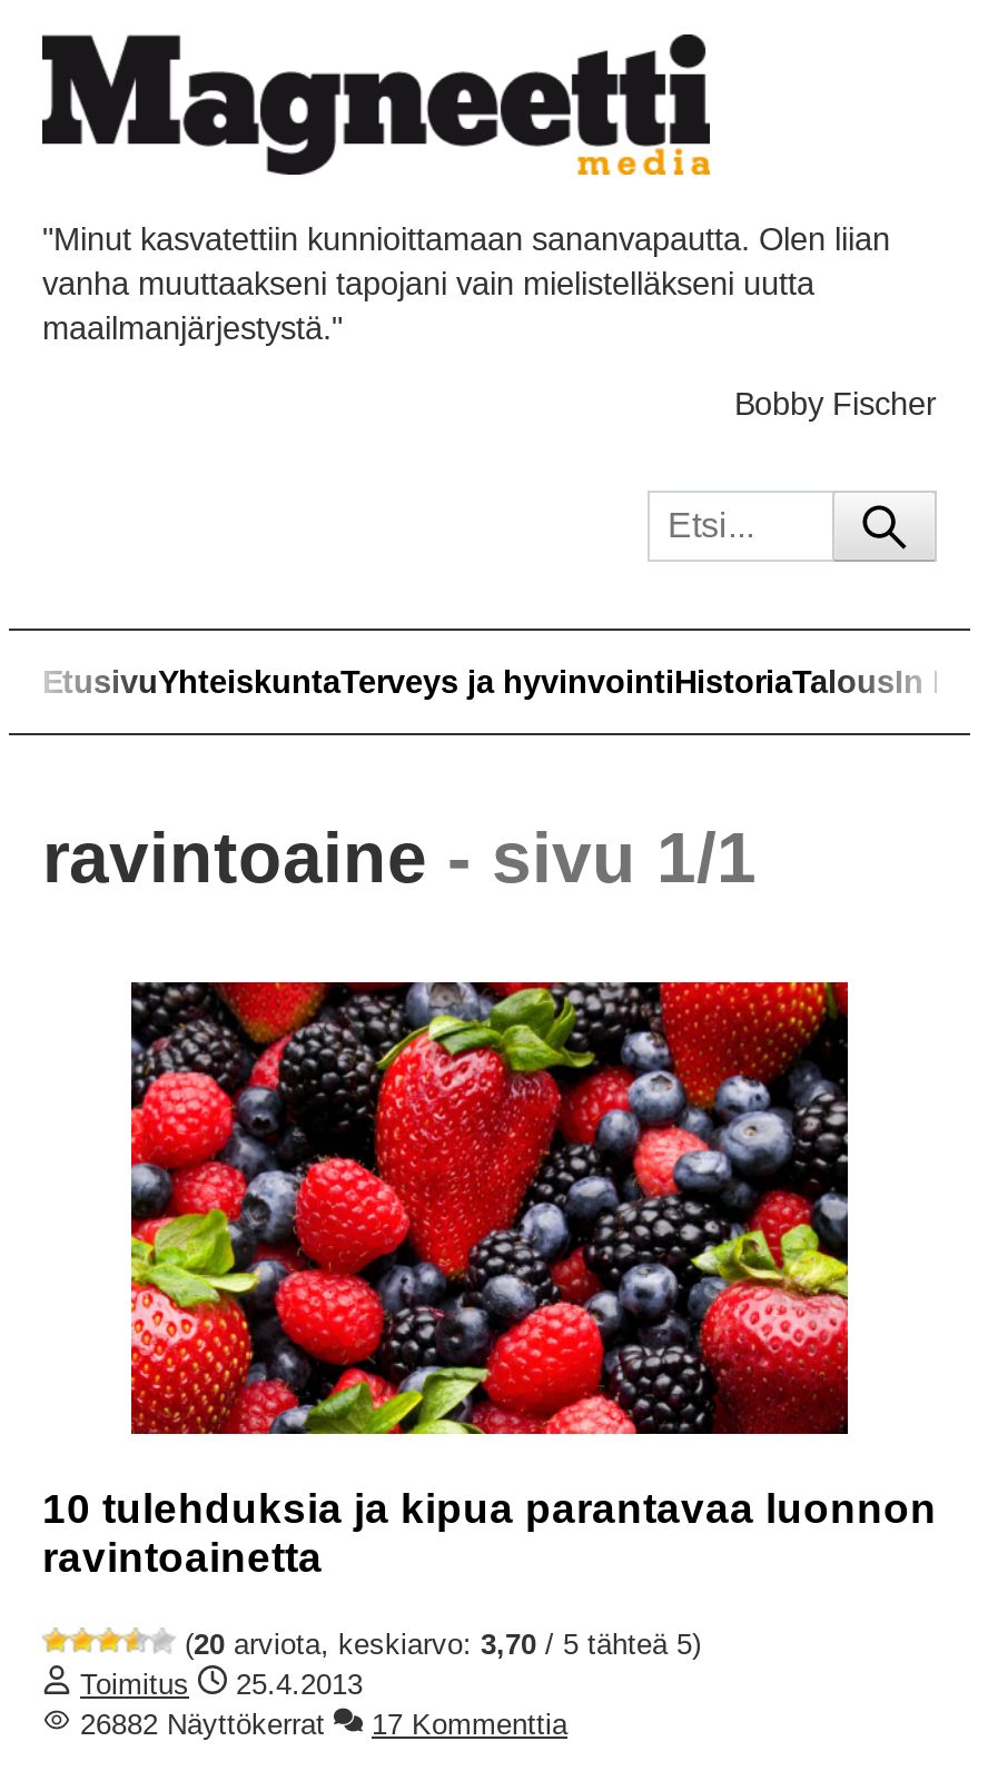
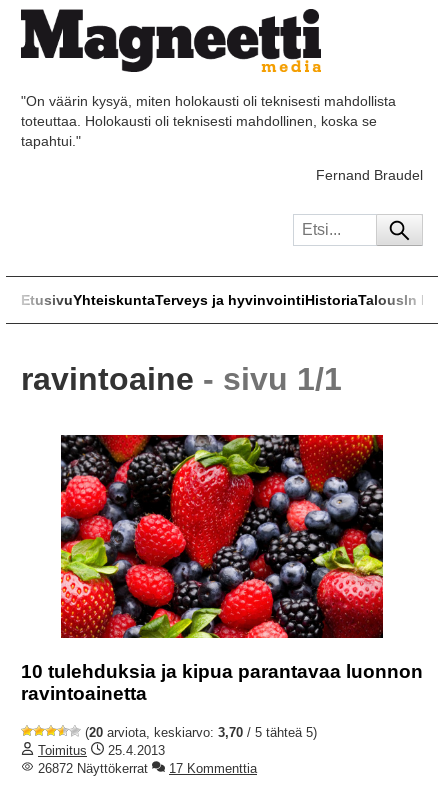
[42,221,890,345] "Minut kasvatettiin kunnioittamaan sananvapautta. Olen liian | vanha muuttaakseni tapojani vain mielistelläkseni uutta | maailmanjärjestystä." -> [21,93,396,149] "On väärin kysyä, miten holokausti oli teknisesti mahdollista | toteuttaa. Holokausti oli teknisesti mahdollinen, koska se | tapahtui."
[734,386,937,422] Bobby Fischer -> [316,167,423,183] Fernand Braudel
[71,1707,325,1740] 26882 Näyttökerrat -> [34,761,148,776] 26872 Näyttökerrat

